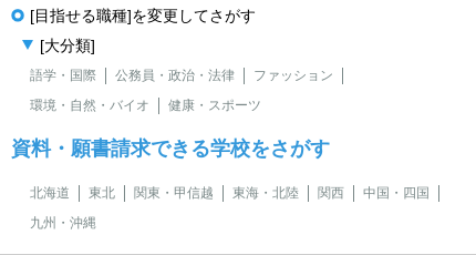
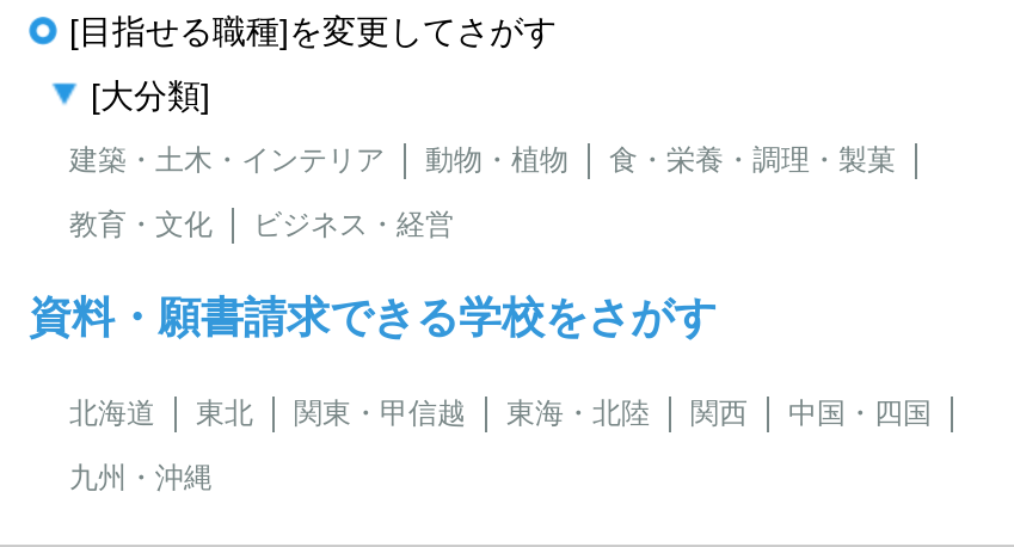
[30,68,333,83] 語学・国際 | 公務員・政治・法律 | ファッション -> [69,144,896,177] 建築・土木・インテリア | 動物・植物 | 食・栄養・調理・製菓
[30,98,261,113] 環境・自然・バイオ | 健康・スポーツ -> [69,208,454,242] 教育・文化 | ビジネス・経営

